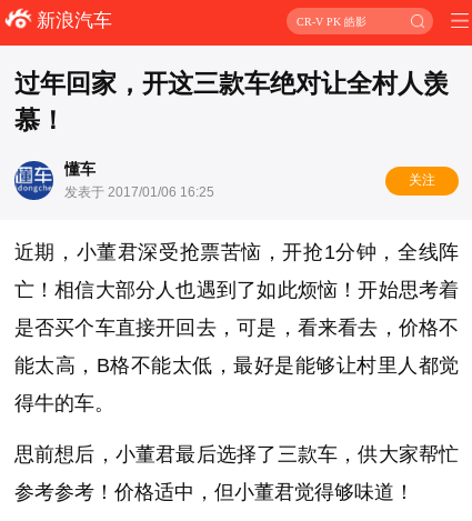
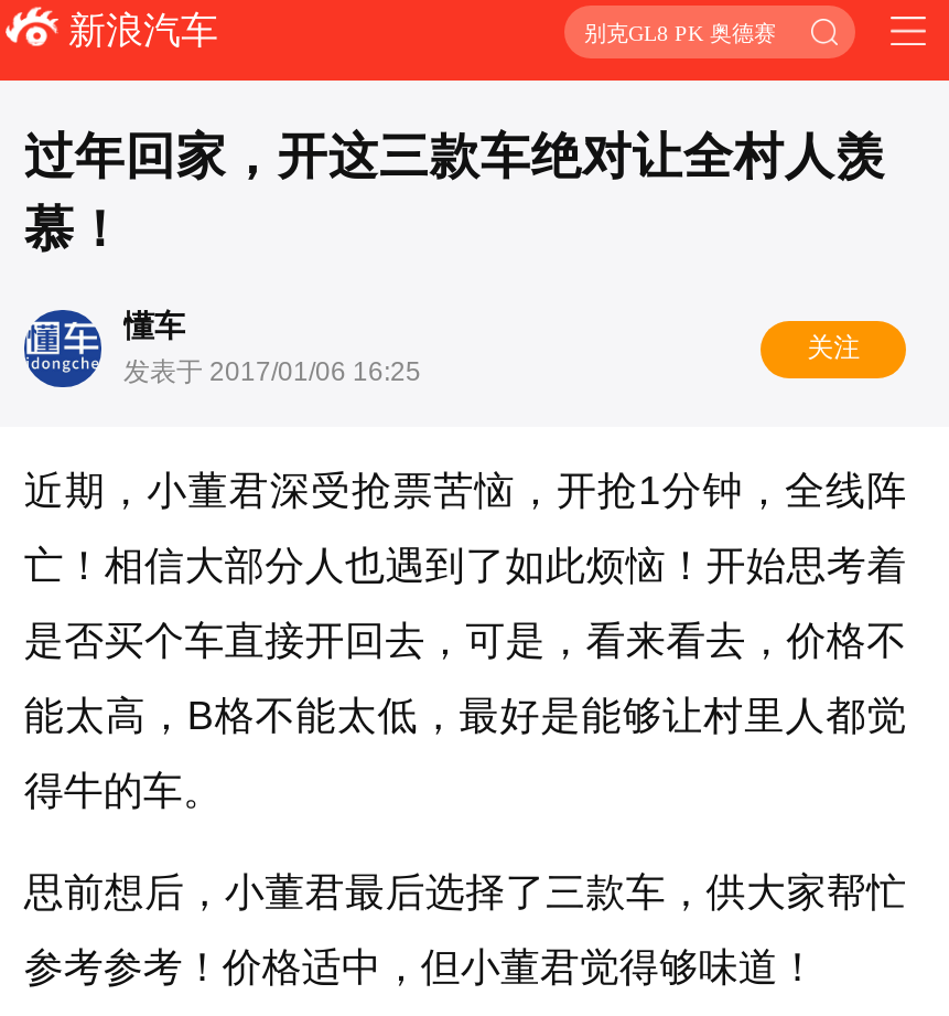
[297,15,366,27] CR-V PK 皓影 -> [584,20,776,44] 别克GL8 PK 奥德赛

